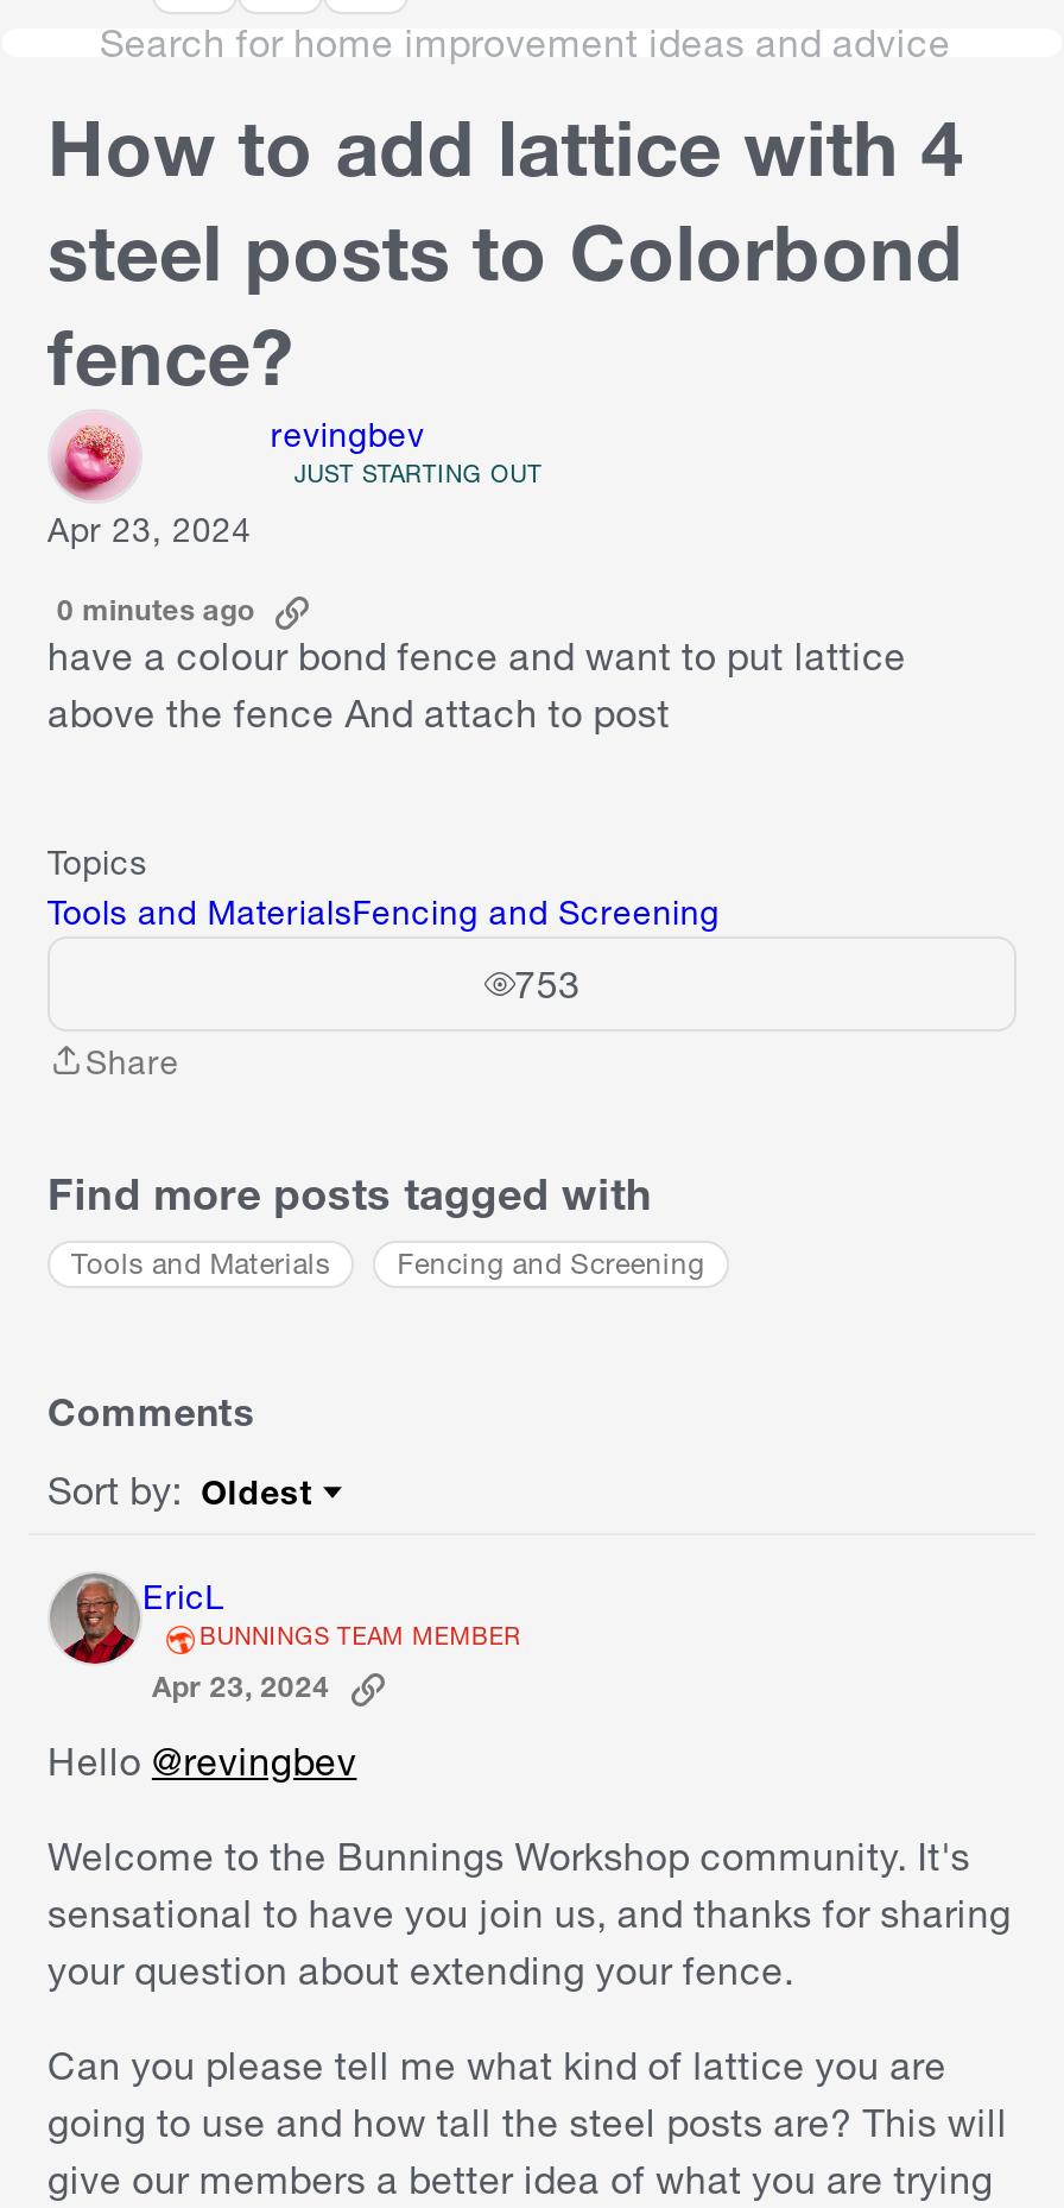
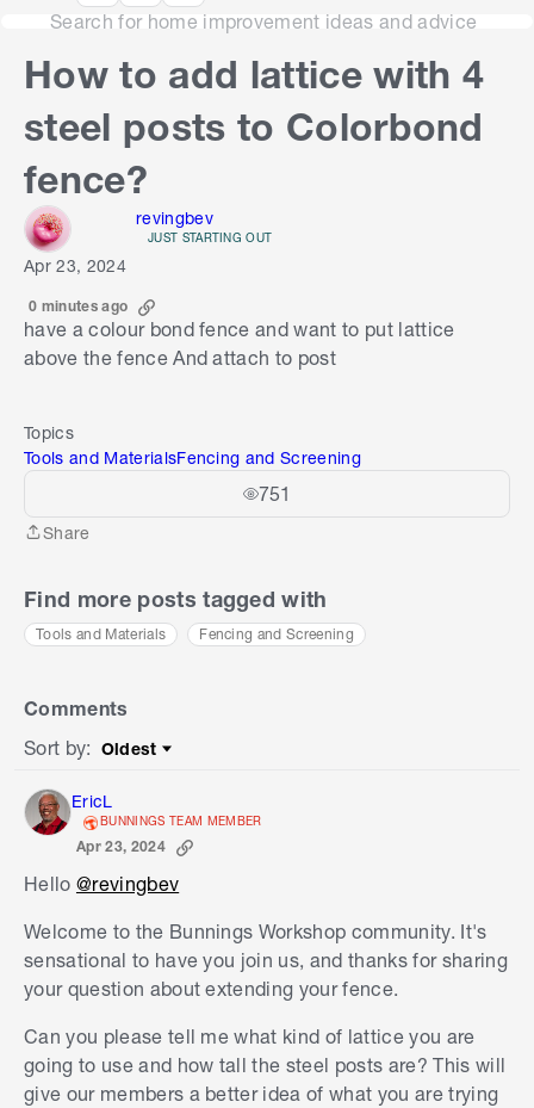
[514,961,581,1006] 753 -> [258,482,291,505] 751

